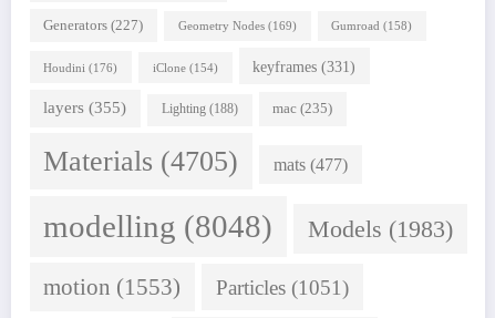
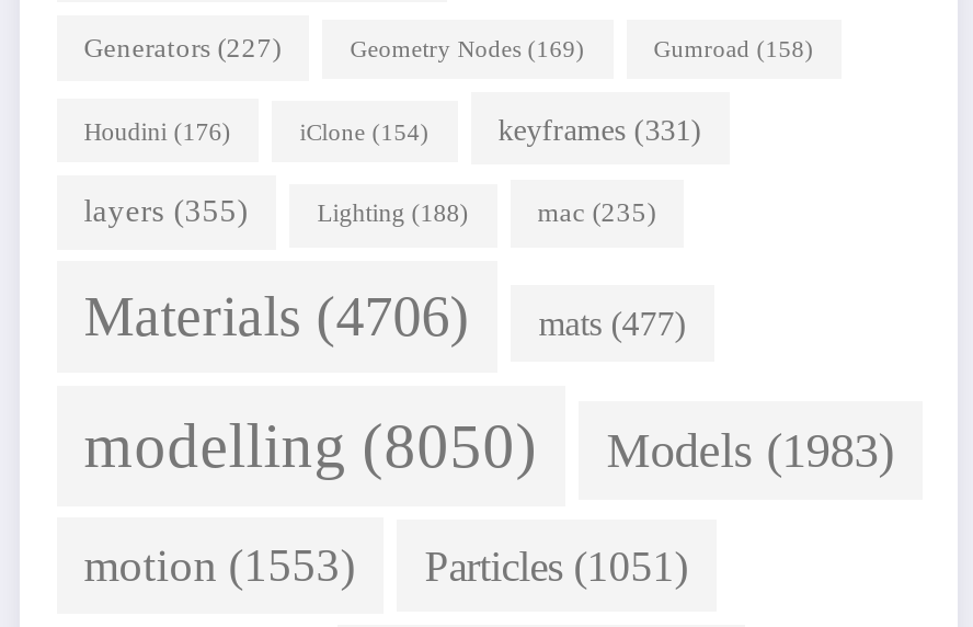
[43,145,347,178] Materials (4705) mats (477) -> [84,285,685,349] Materials (4706) mats (477)
[43,209,453,244] modelling (8048) Models (1983) -> [84,412,894,480] modelling (8050) Models (1983)

